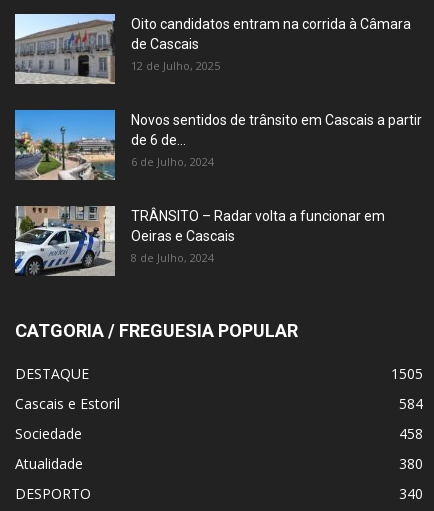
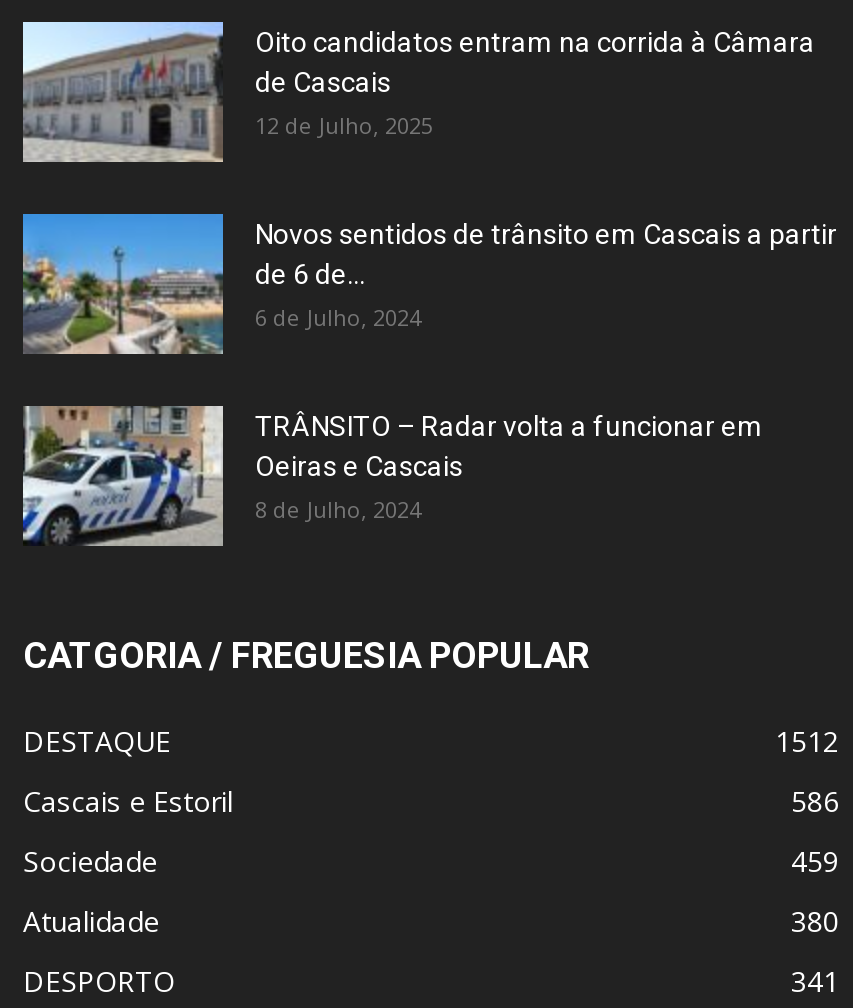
[391,364,423,383] 1505 -> [775,721,839,759] 1512
[399,394,423,413] 584 -> [791,781,839,819] 586
[399,424,423,443] 458 -> [791,841,839,879] 459
[399,484,423,503] 340 -> [791,961,839,999] 341

